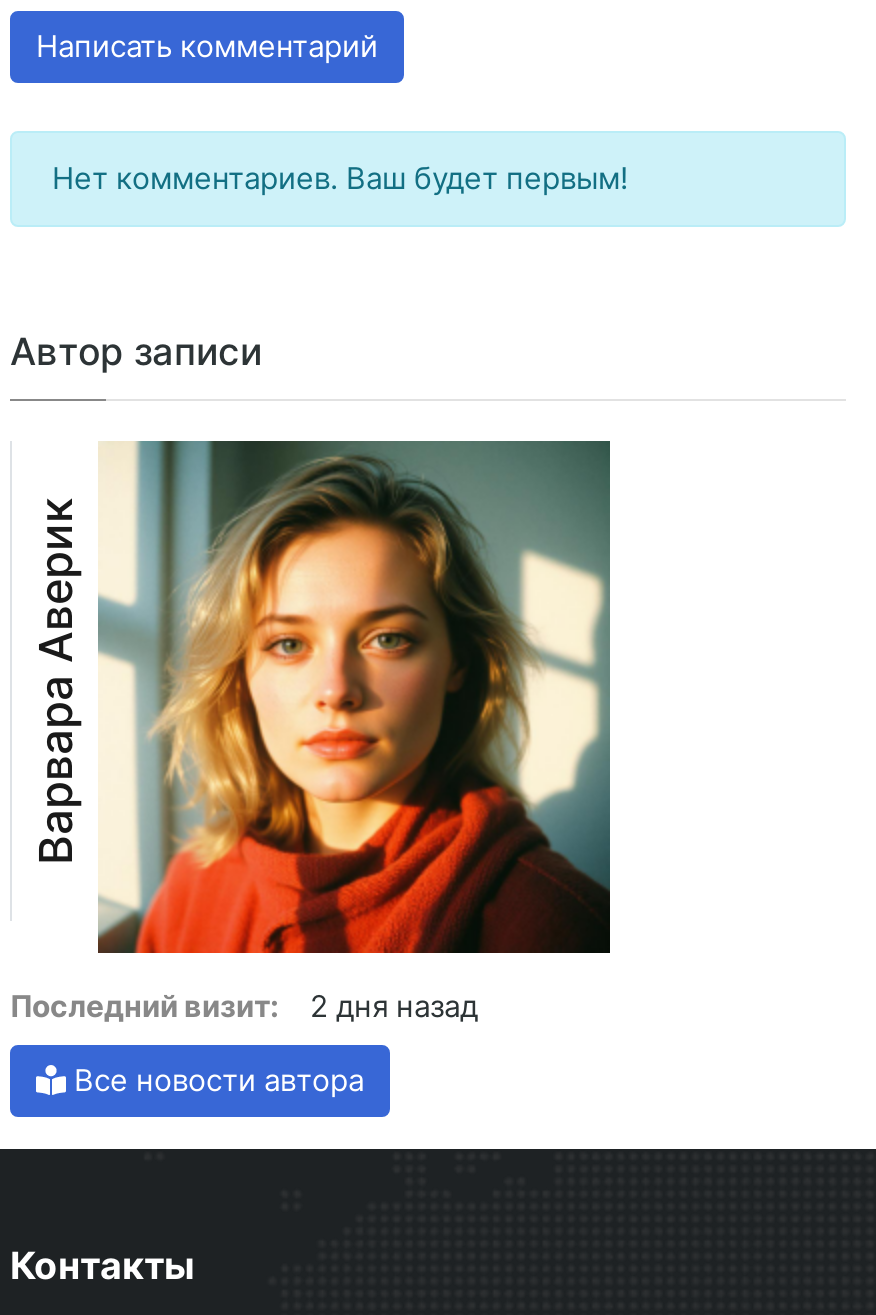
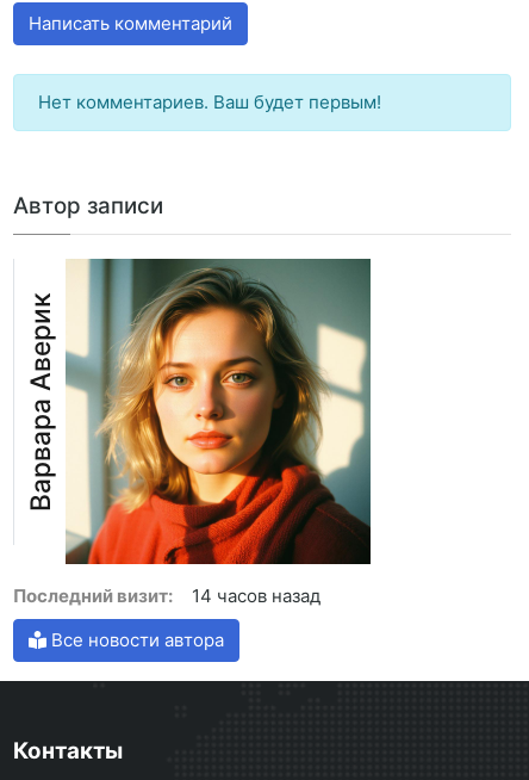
[10,987,478,1025] Последний визит: 2 дня назад -> [13,584,320,607] Последний визит: 14 часов назад

